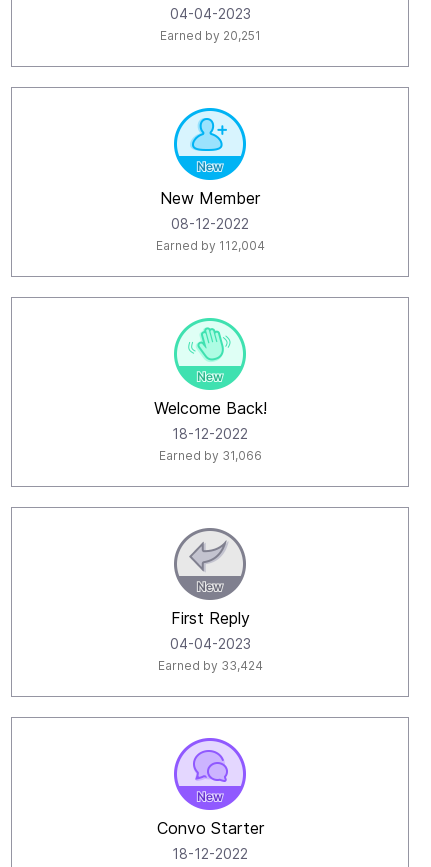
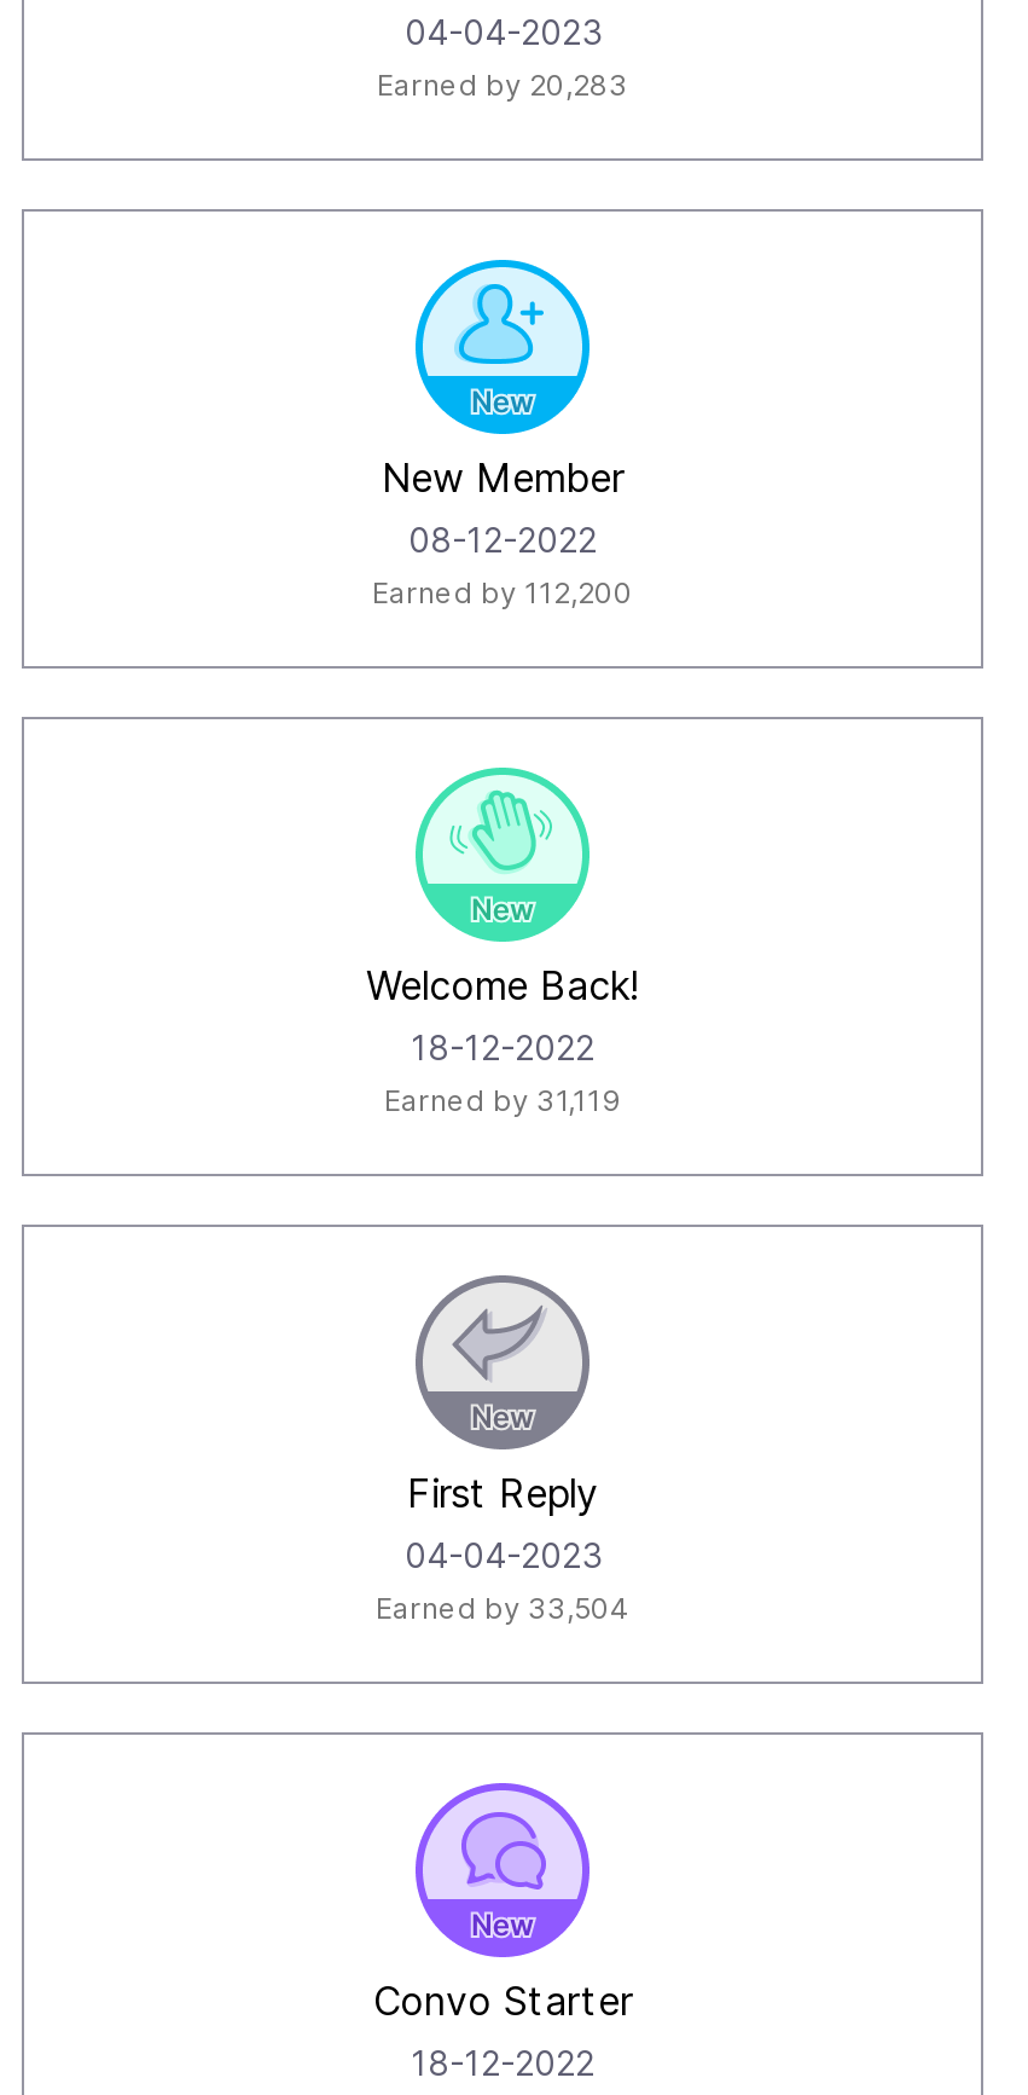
[159,28,260,43] Earned by 20,251 -> [377,66,628,103] Earned by 20,283
[155,238,264,253] Earned by 112,004 -> [372,574,633,610] Earned by 112,200
[158,448,261,463] Earned by 31,066 -> [384,1082,621,1118] Earned by 31,119
[157,658,262,673] Earned by 33,424 -> [376,1590,629,1626] Earned by 33,504

